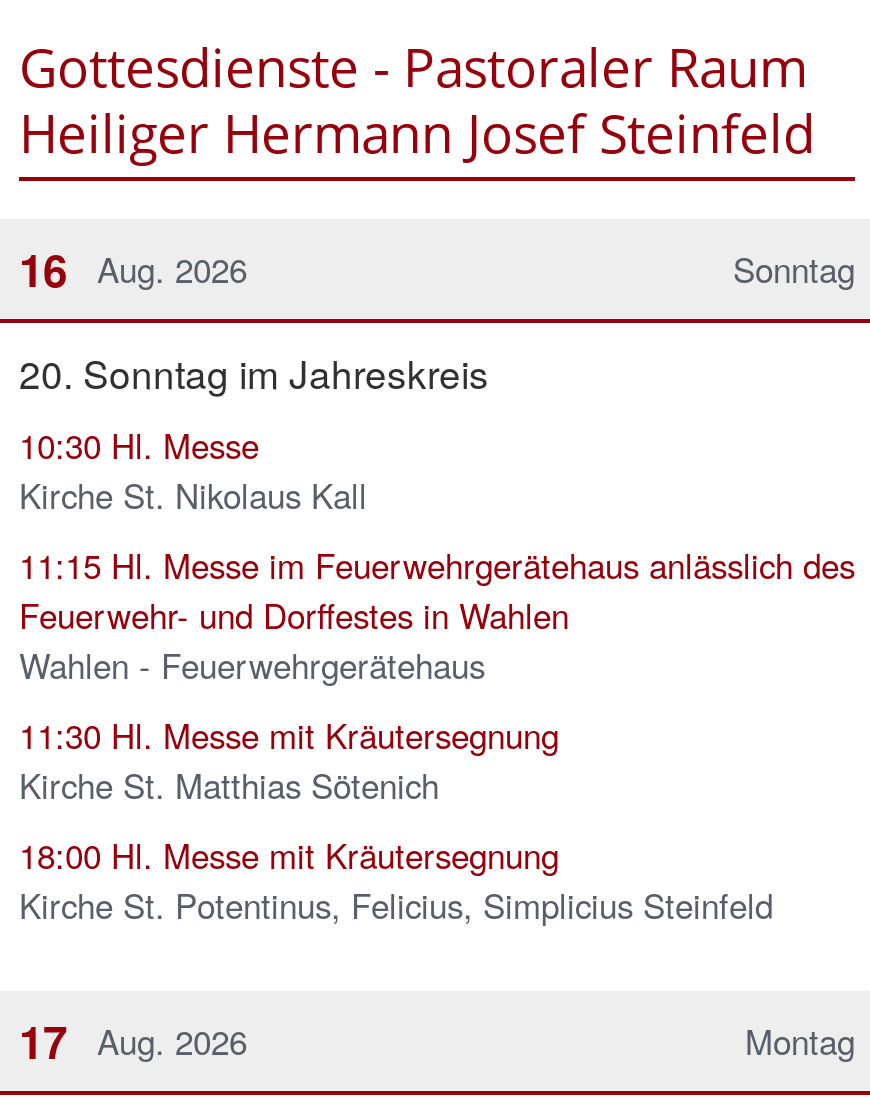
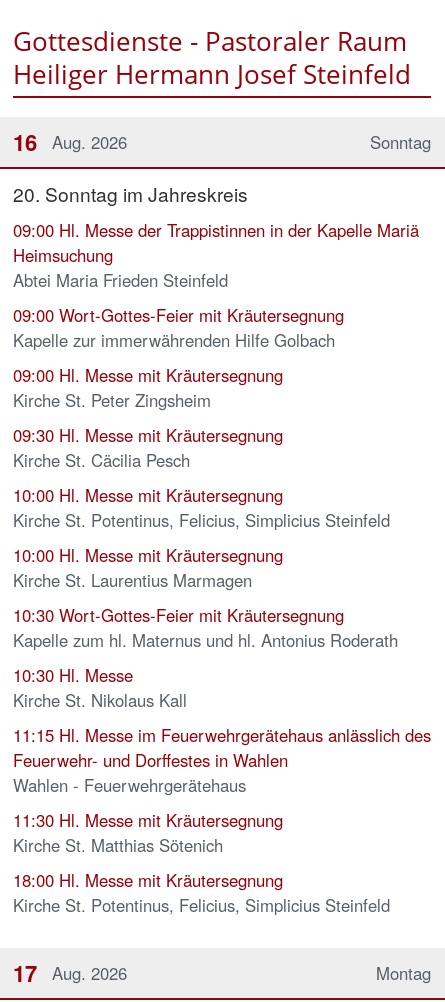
none -> [13,218,419,652] 09:00 Hl. Messe der Trappistinnen in der Kapelle Mariä | Heimsuchung | Abtei Maria Frieden Steinfeld | 09:00 Wort-Gottes-Feier mit Kräutersegnung | Kapelle zur immerwährenden Hilfe Golbach | 09:00 Hl. Messe mit Kräutersegnung | Kirche St. Peter Zingsheim | 09:30 Hl. Messe mit Kräutersegnung | Kirche St. Cäcilia Pesch | 10:00 Hl. Messe mit Kräutersegnung | Kirche St. Potentinus, Felicius, Simplicius Steinfeld | 10:00 Hl. Messe mit Kräutersegnung | Kirche St. Laurentius Marmagen | 10:30 Wort-Gottes-Feier mit Kräutersegnung | Kapelle zum hl. Maternus und hl. Antonius Roderath

